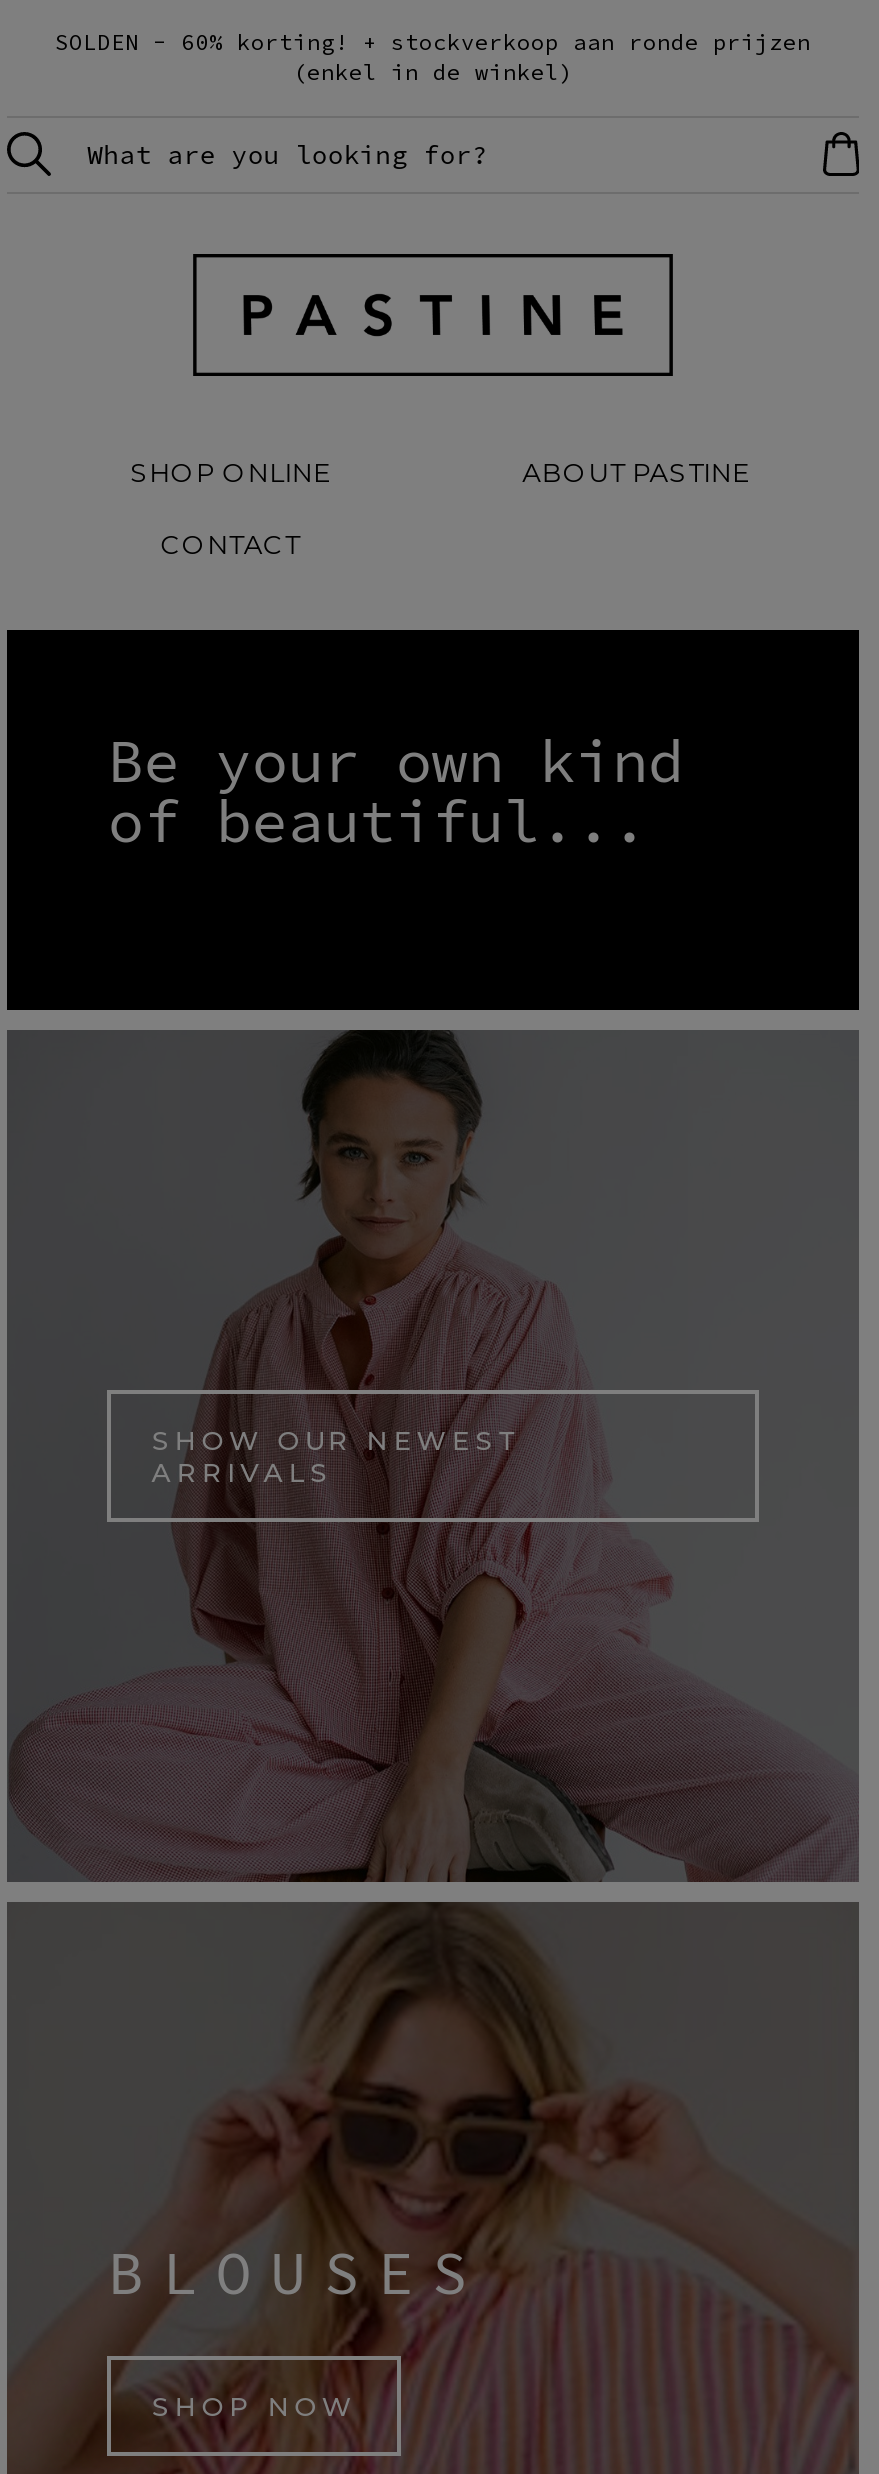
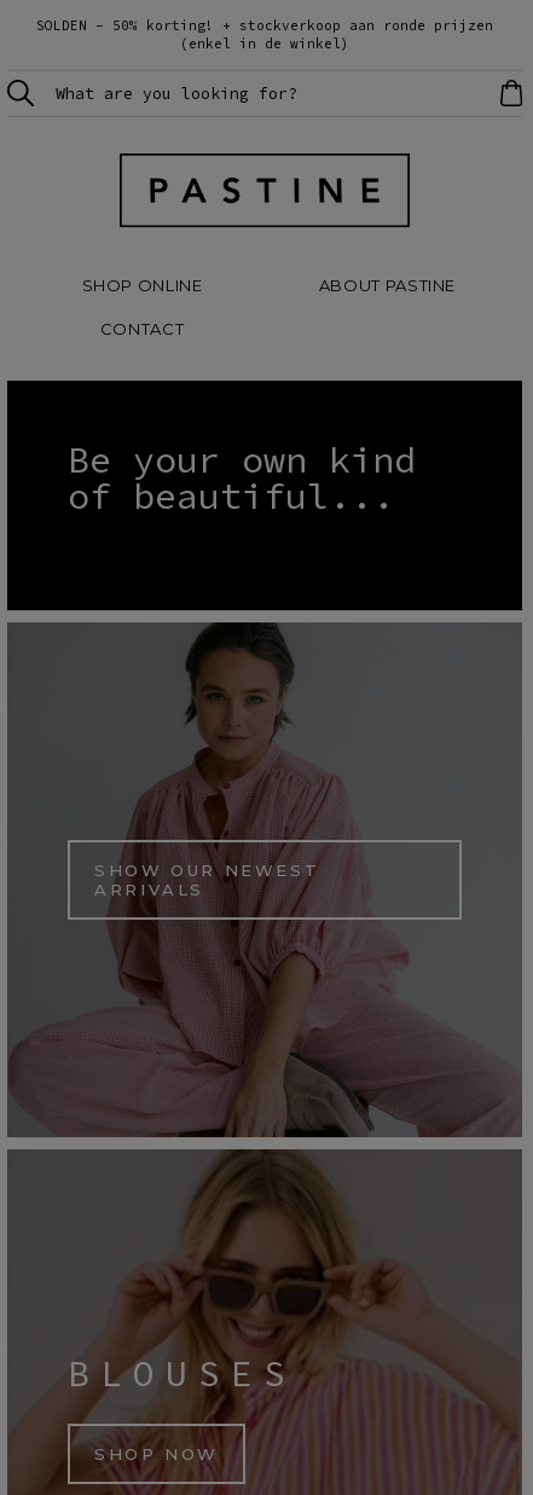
[55,28,811,56] SOLDEN - 60% korting! + stockverkoop aan ronde prijzen -> [36,17,493,34] SOLDEN - 50% korting! + stockverkoop aan ronde prijzen

